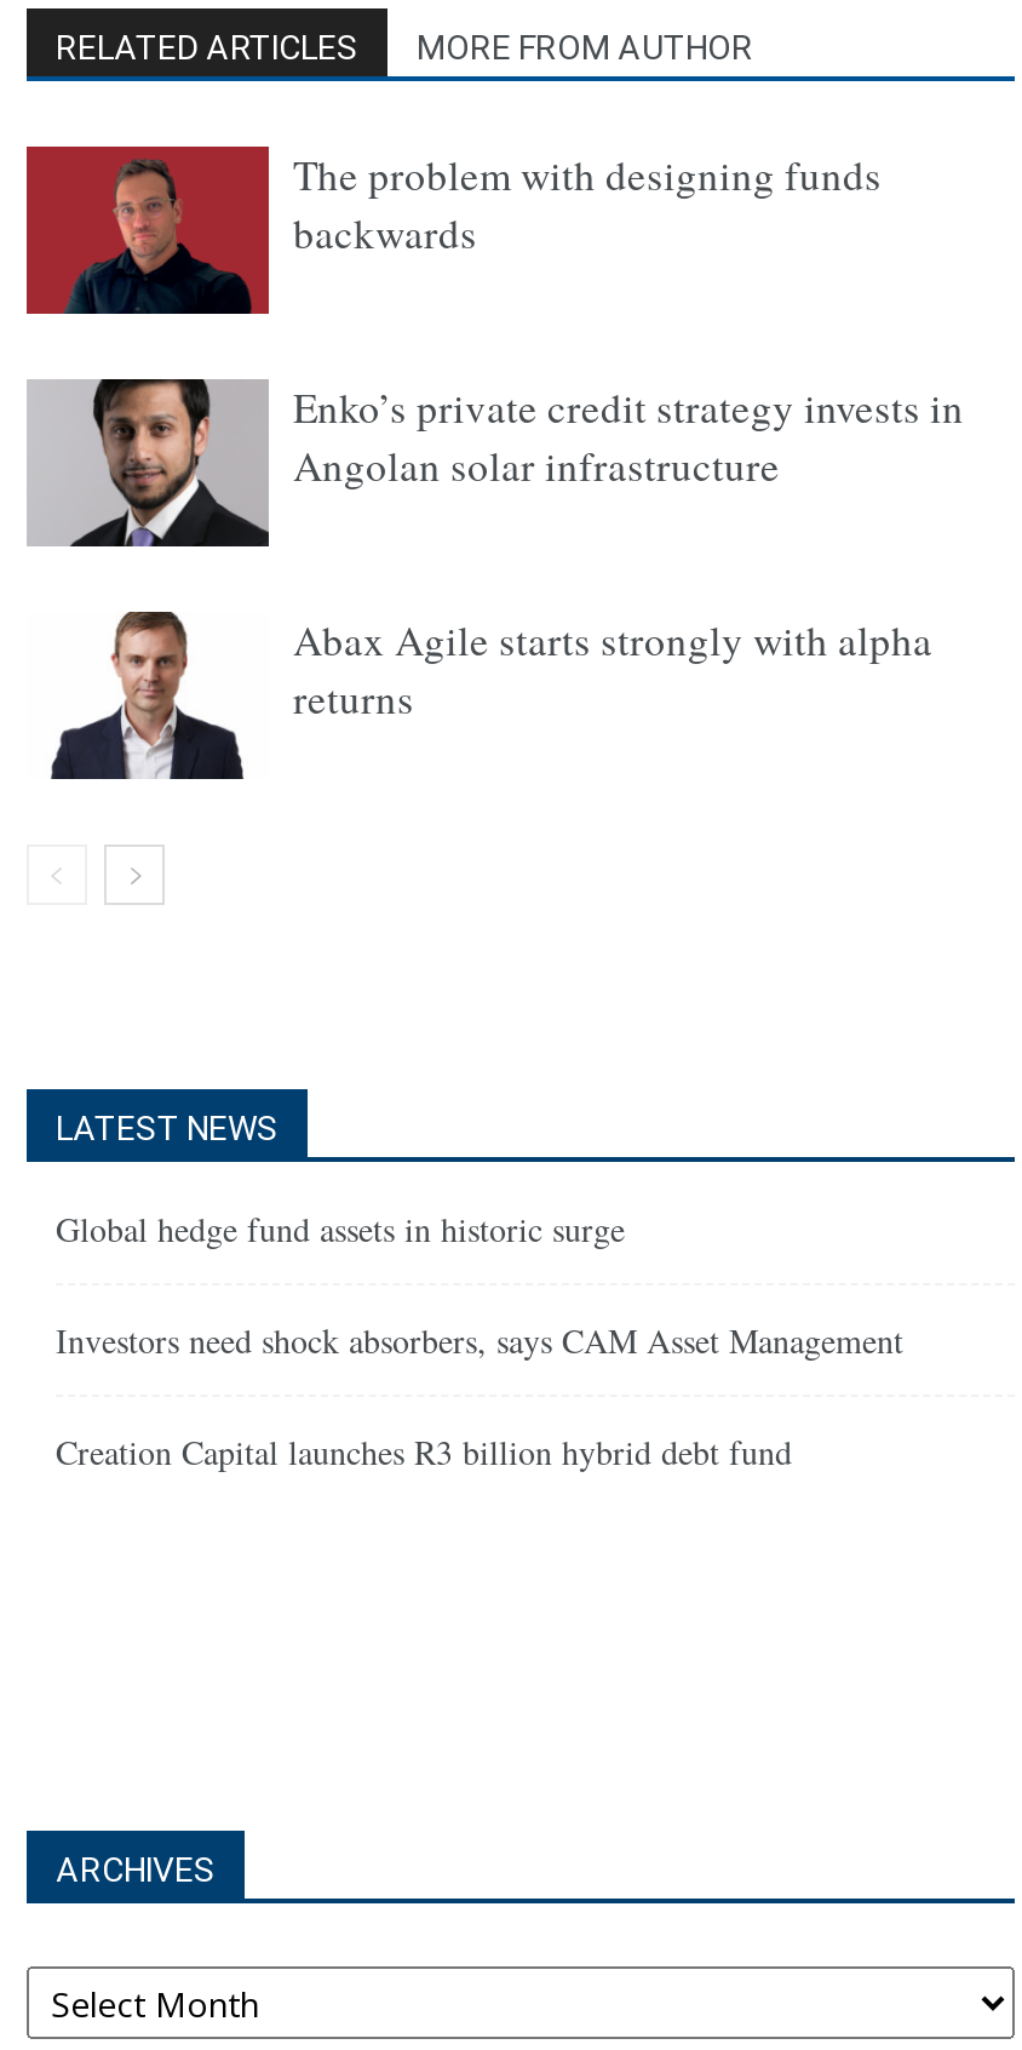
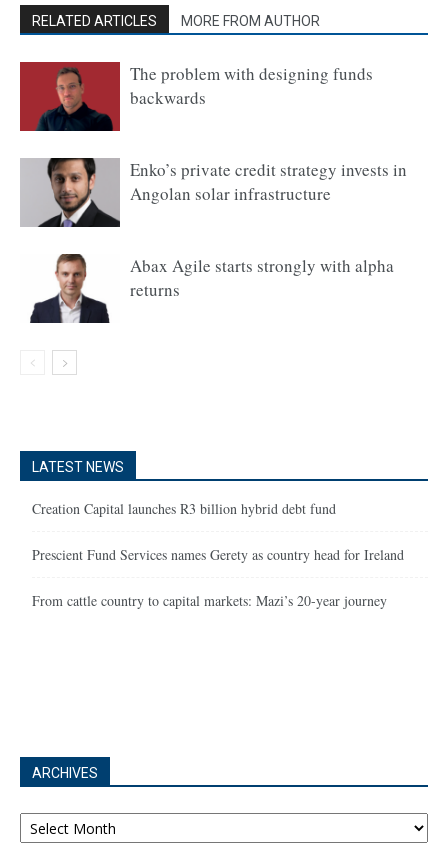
[56,1206,903,1363] Global hedge fund assets in historic surge | Investors need shock absorbers, says CAM Asset Management -> none
moved [56,1428,804,1474] -> [32,499,341,518]: Creation Capital launches R3 billion hybrid debt fund
none -> [32,545,404,610] Prescient Fund Services names Gerety as country head for Ireland | From cattle country to capital markets: Mazi’s 20-year journey

